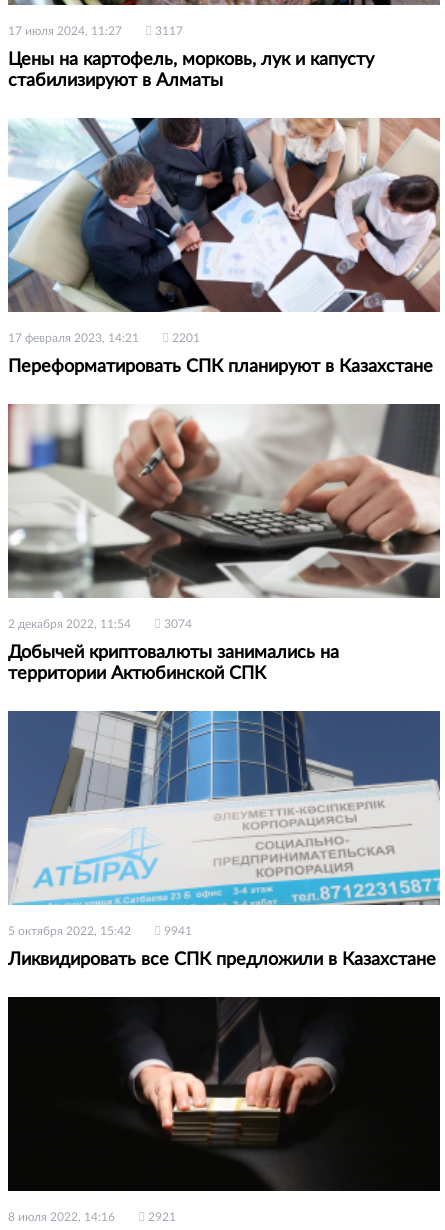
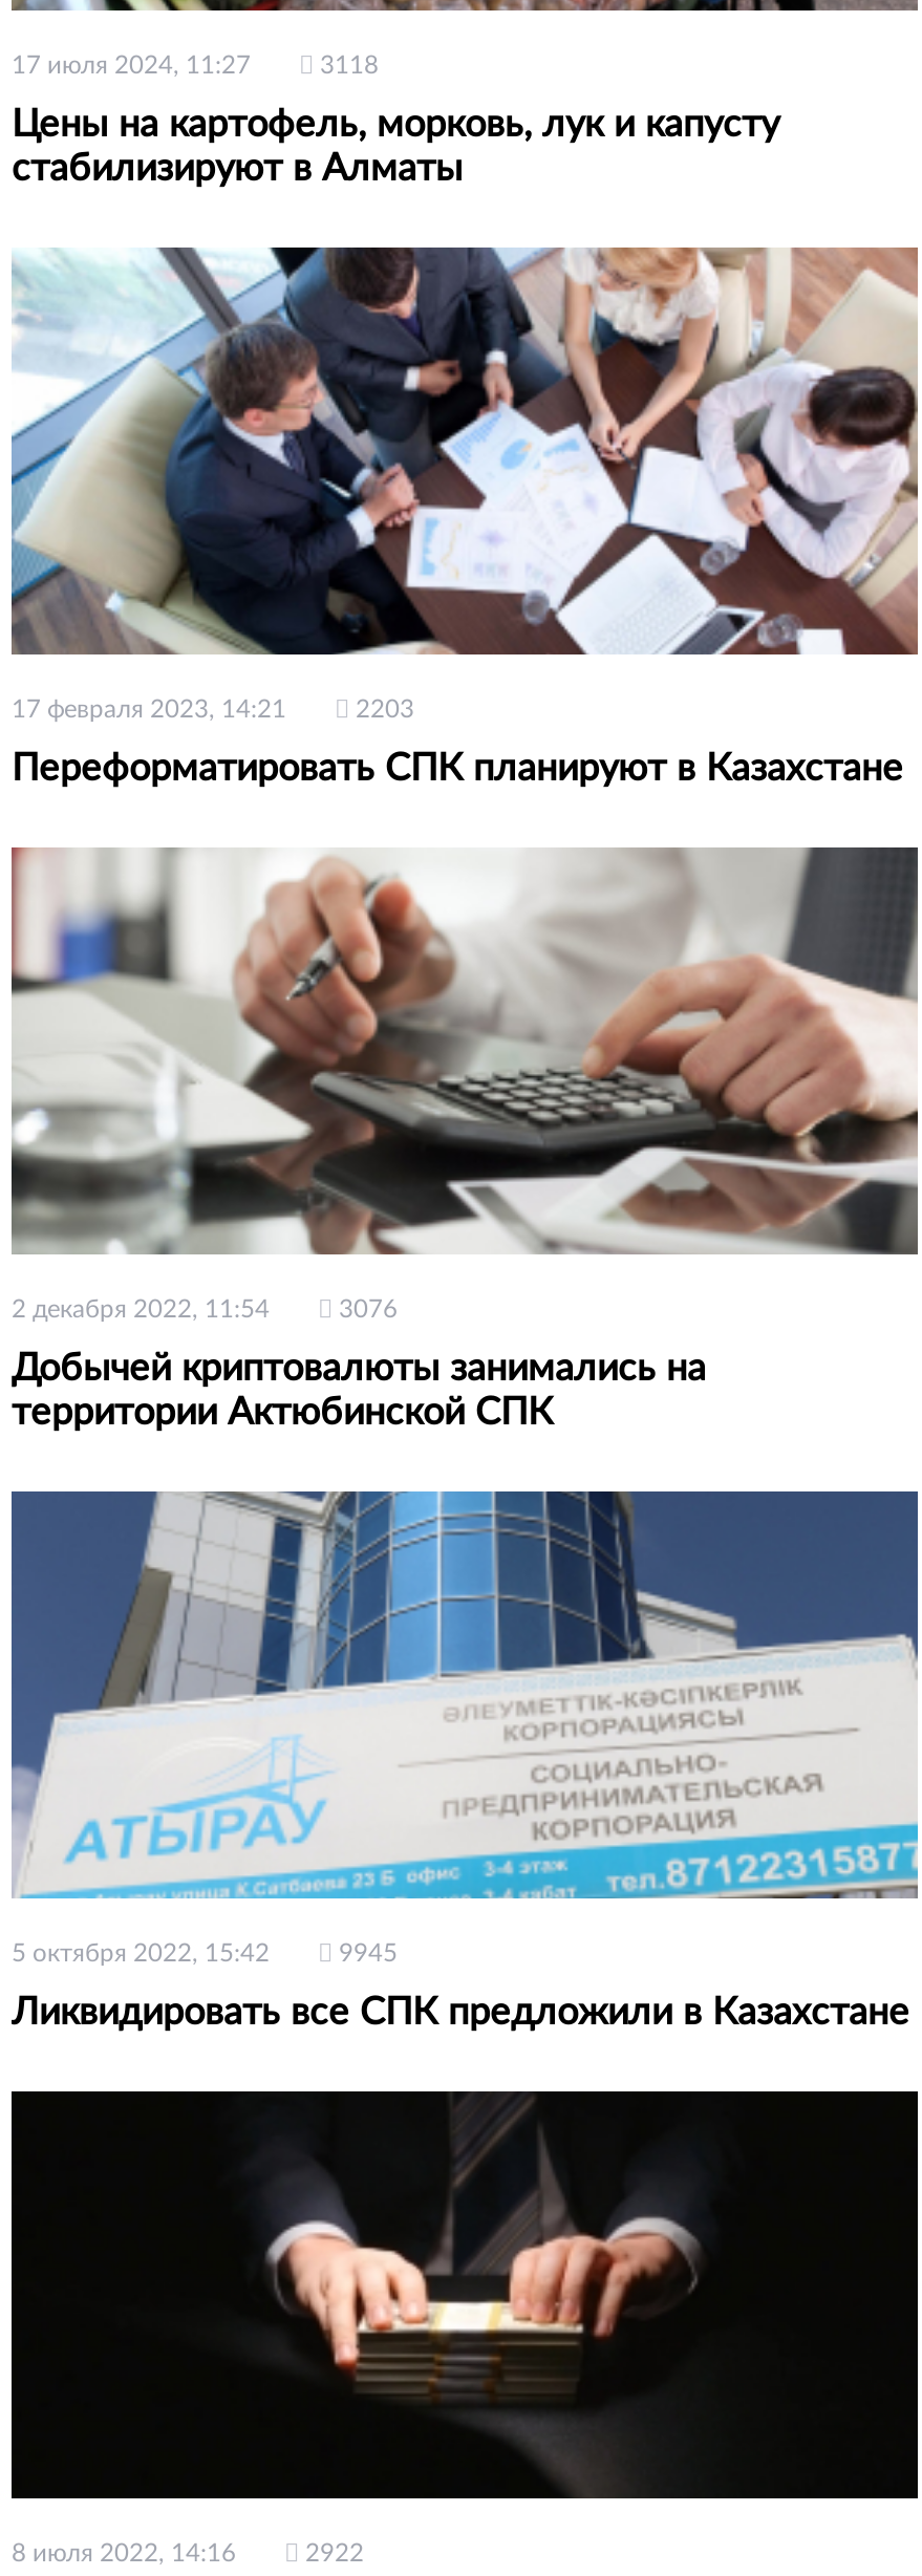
[152,25,183,37] 3117 -> [314,52,379,77] 3118
[169,332,200,344] 2201 -> [349,696,414,721] 2203
[161,618,192,630] 3074 -> [333,1296,398,1321] 3076
[161,925,192,937] 9941 -> [333,1940,398,1965] 9945
[145,1211,176,1223] 2921 -> [299,2540,364,2565] 2922

